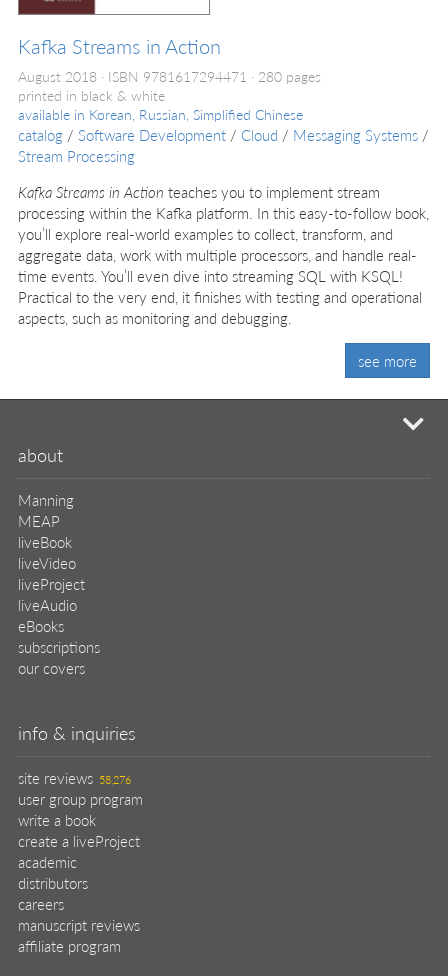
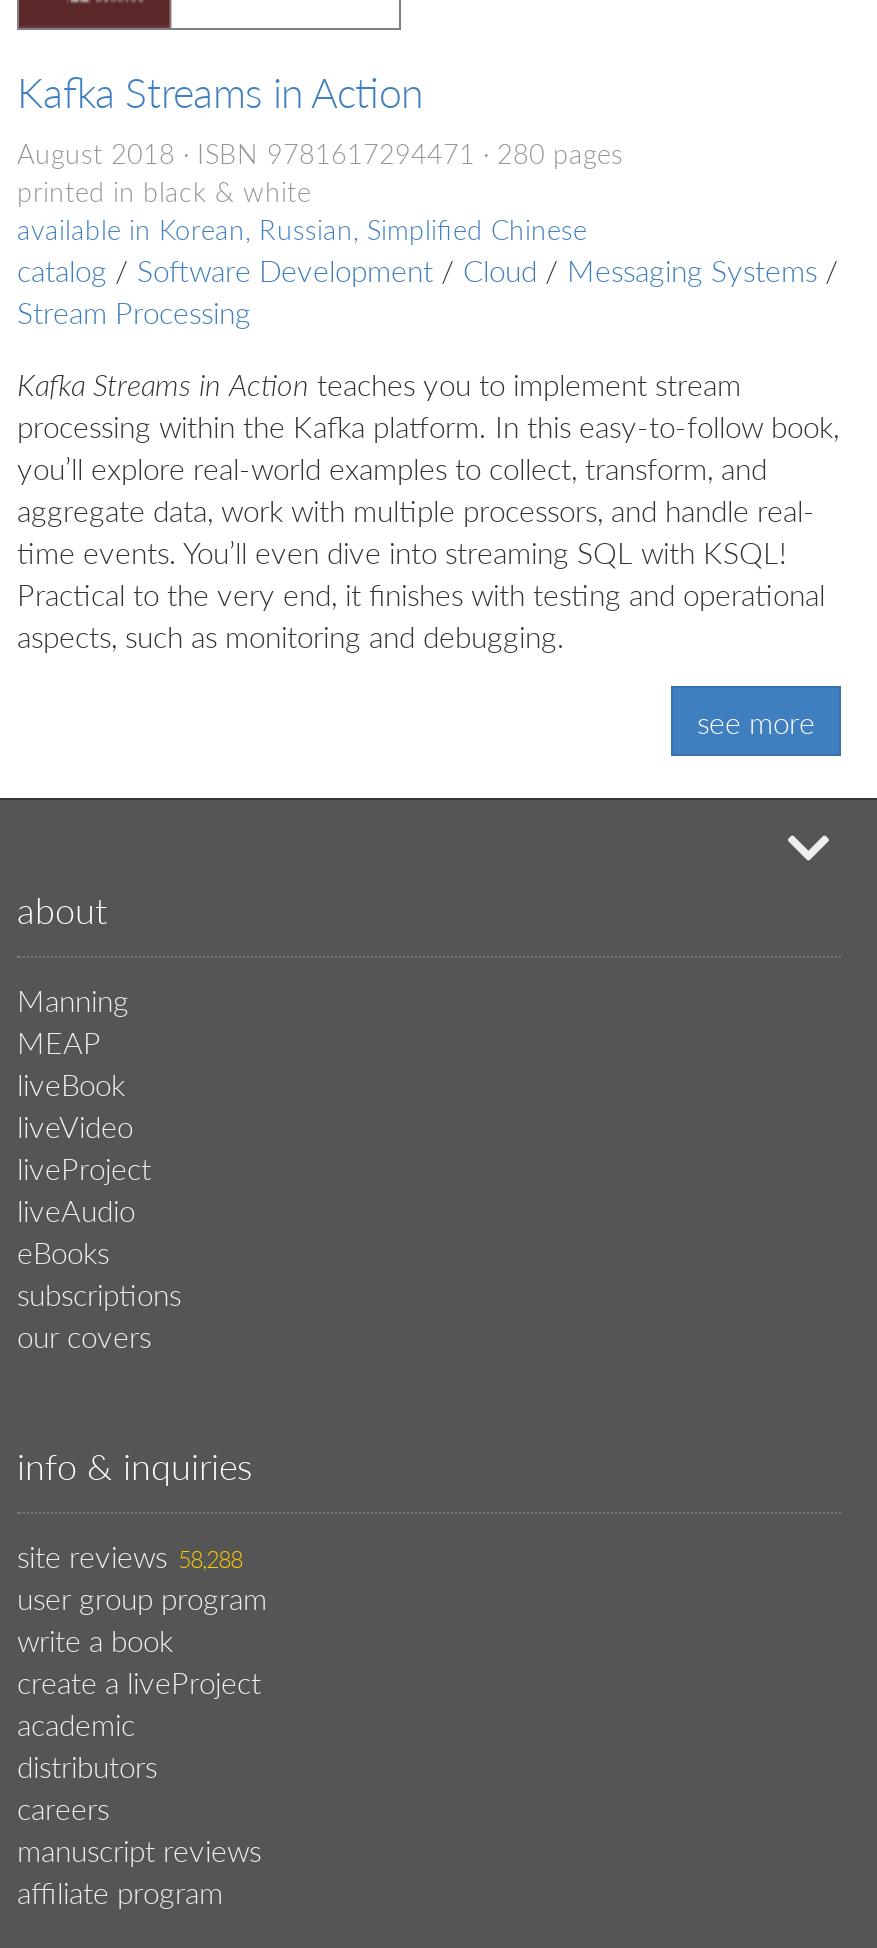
[18,767,131,788] site reviews 58,276 -> [17,1534,242,1576] site reviews 58,288

